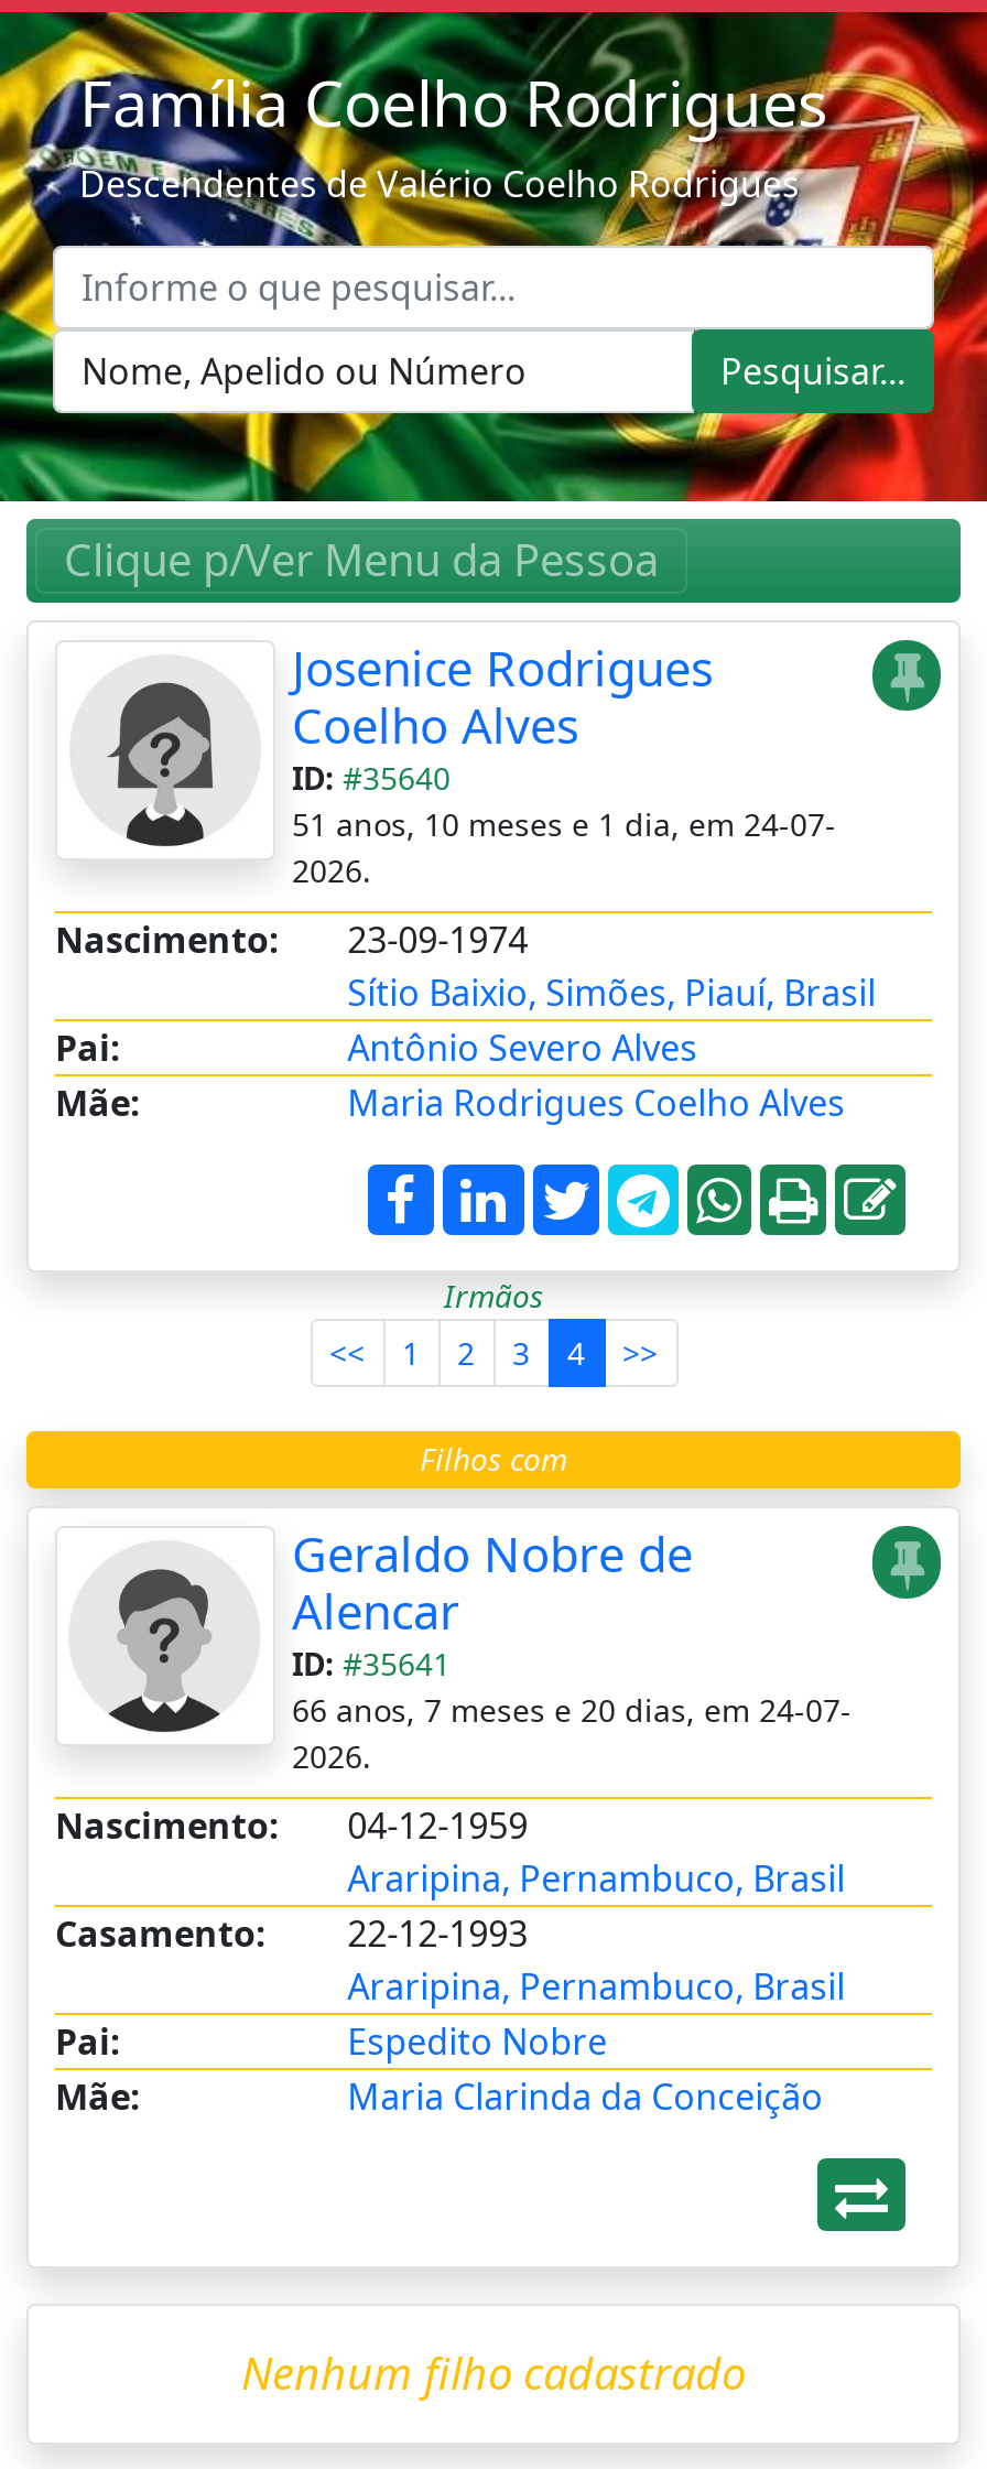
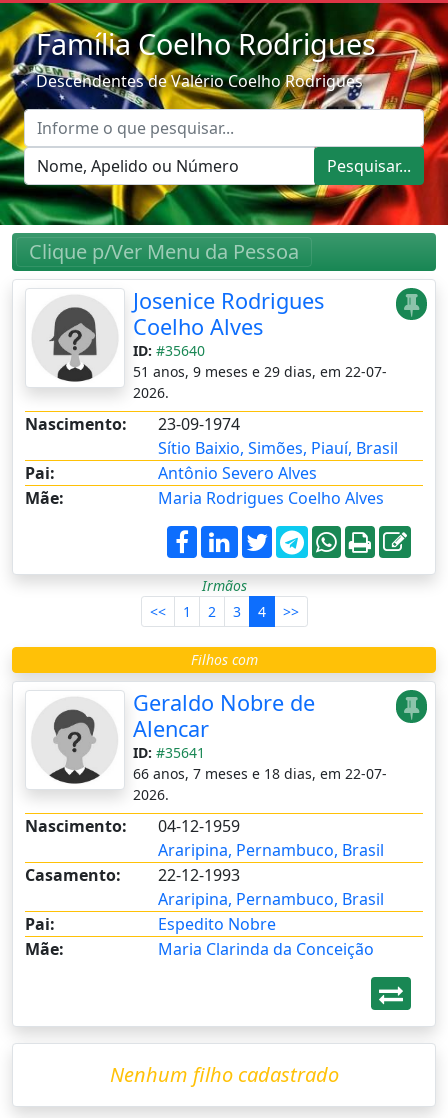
[292,803,836,845] 51 anos, 10 meses e 1 dia, em 24-07- -> [132,362,386,381] 51 anos, 9 meses e 29 dias, em 22-07-
[292,1690,852,1732] 66 anos, 7 meses e 20 dias, em 24-07- -> [132,764,386,783] 66 anos, 7 meses e 18 dias, em 22-07-

